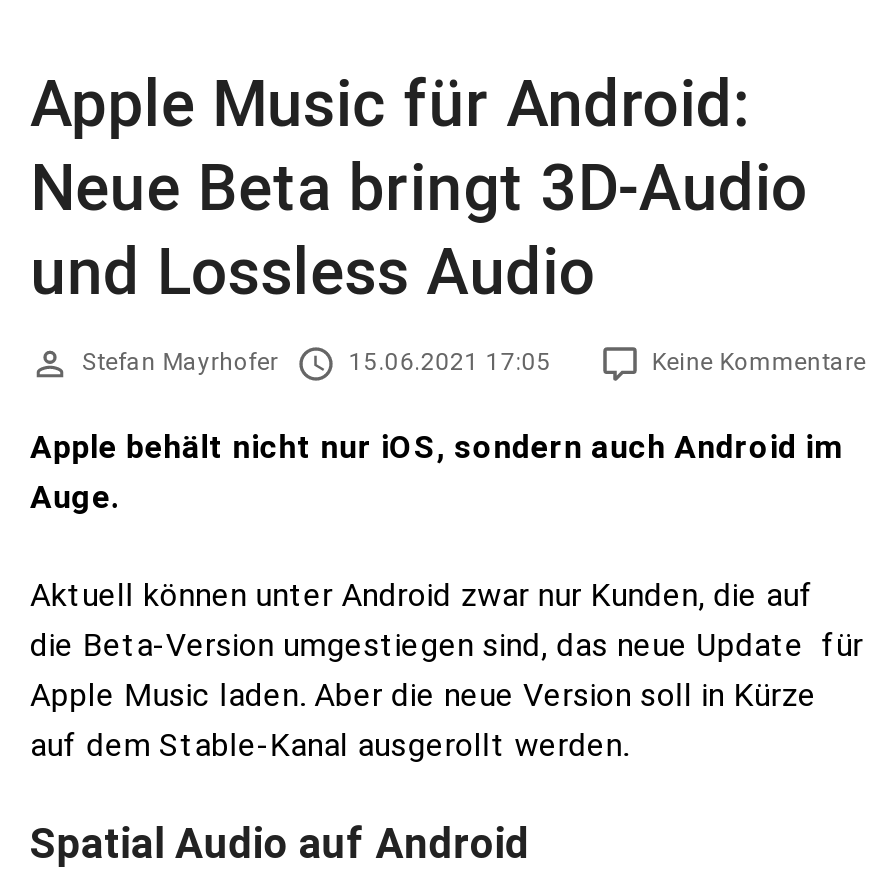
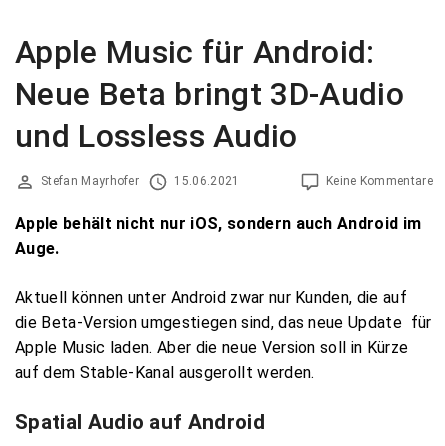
[349,348,551,376] 15.06.2021 17:05 -> [174,174,240,188] 15.06.2021

